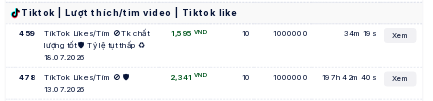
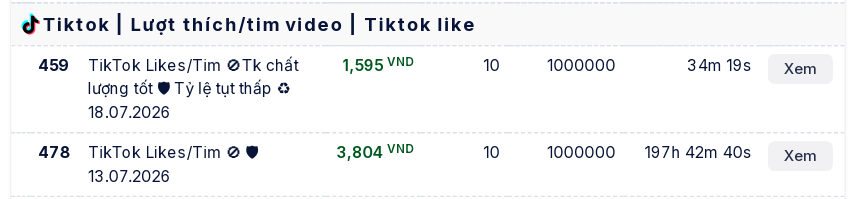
[170,71,206,82] 2,341 VND -> [336,140,413,162] 3,804 VND

